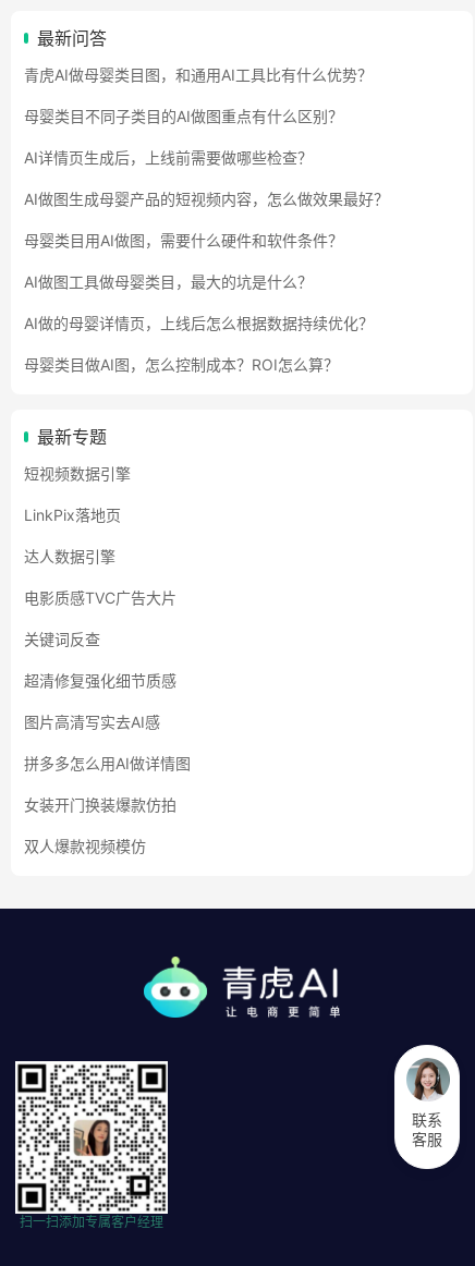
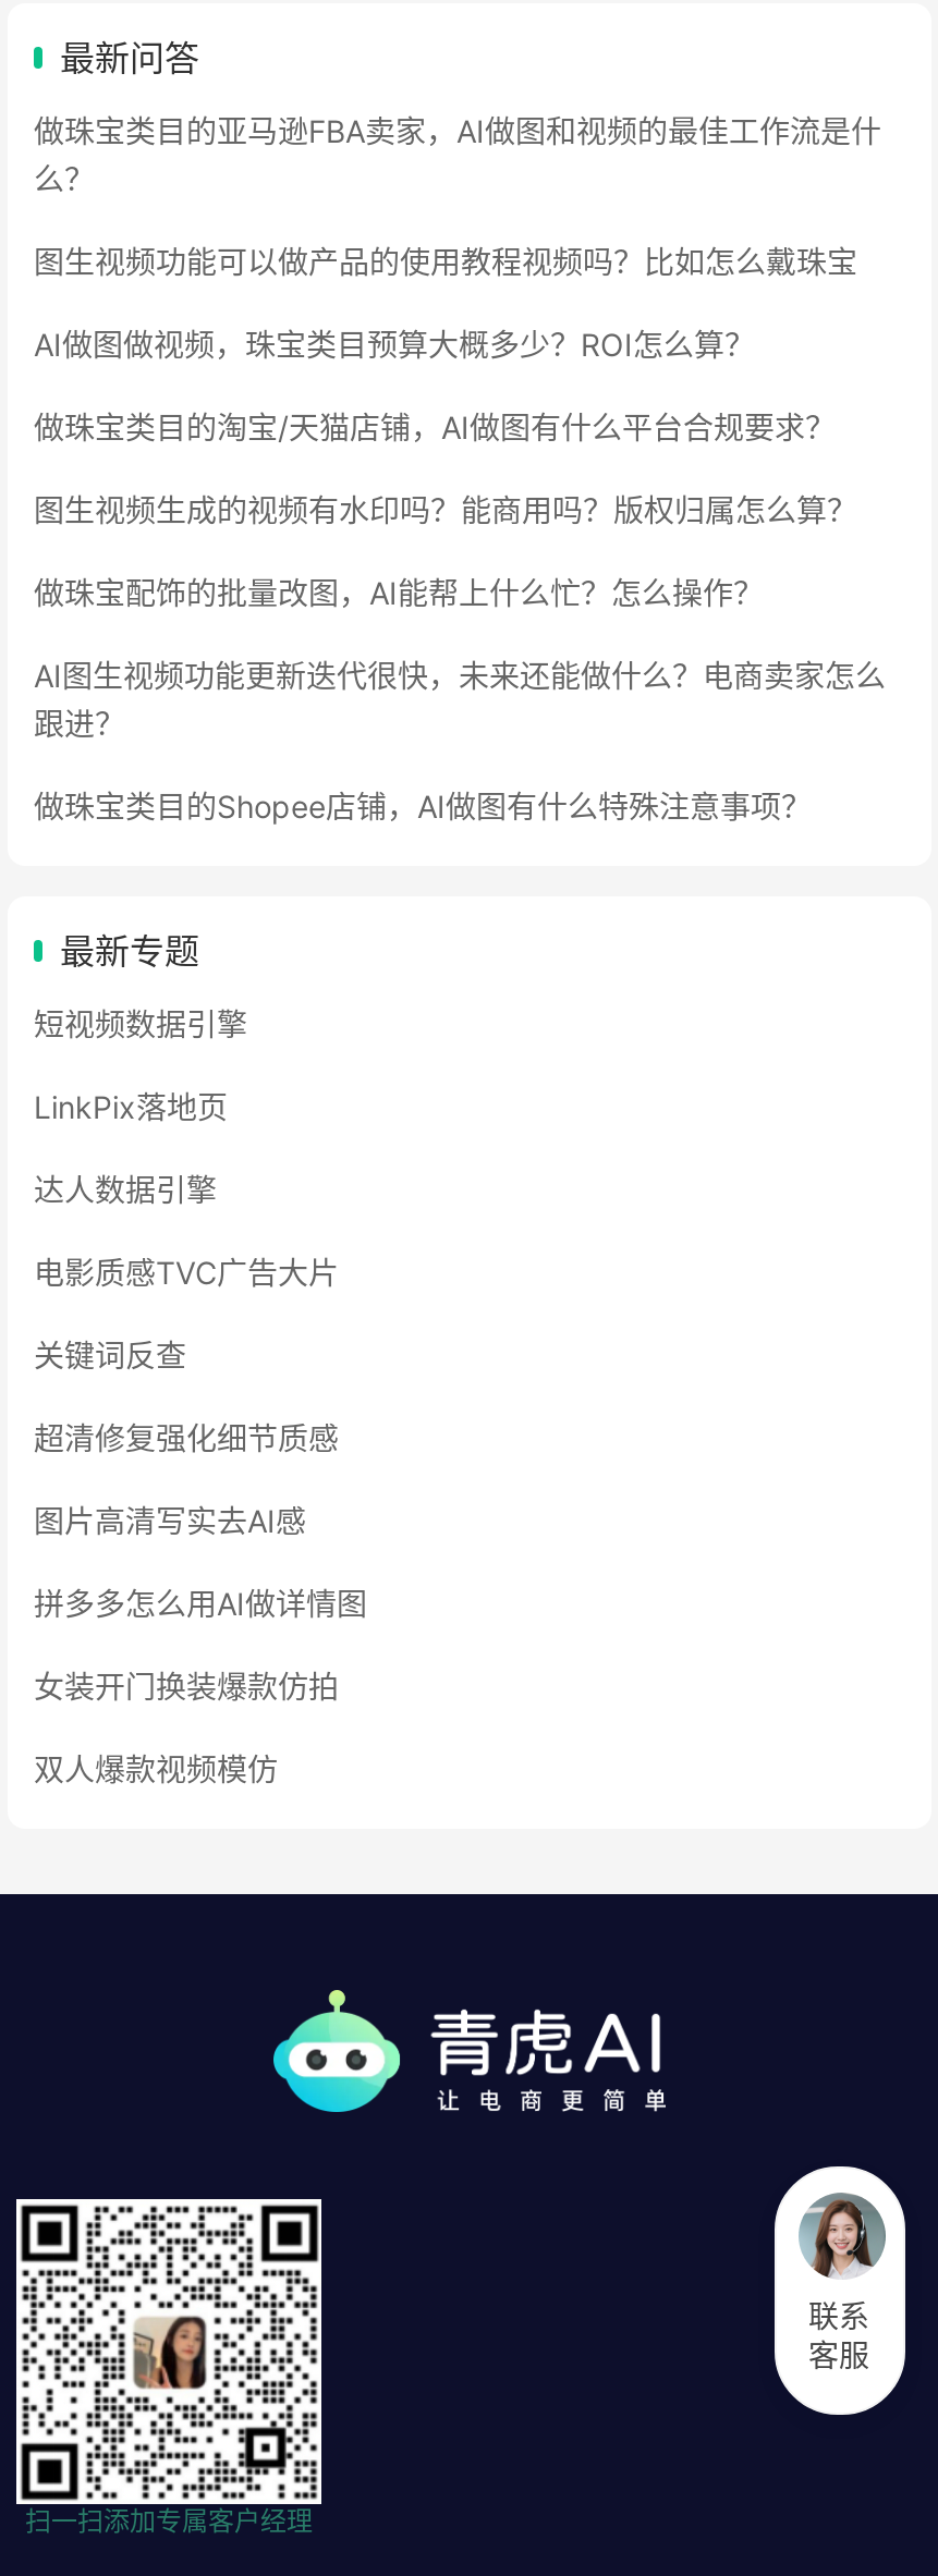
[24,65,373,84] 青虎AI做母婴类目图，和通用AI工具比有什么优势？ -> [34,112,881,197] 做珠宝类目的亚马逊FBA卖家，AI做图和视频的最佳工作流是什 | 么？
[24,107,343,125] 母婴类目不同子类目的AI做图重点有什么区别？ -> [34,243,857,280] 图生视频功能可以做产品的使用教程视频吗？比如怎么戴珠宝
[24,148,313,167] AI详情页生成后，上线前需要做哪些检查？ -> [34,326,755,363] AI做图做视频，珠宝类目预算大概多少？ROI怎么算？
[24,190,389,208] AI做图生成母婴产品的短视频内容，怎么做效果最好？ -> [34,408,836,445] 做珠宝类目的淘宝/天猫店铺，AI做图有什么平台合规要求？
[24,231,343,249] 母婴类目用AI做图，需要什么硬件和软件条件？ -> [34,491,857,528] 图生视频生成的视频有水印吗？能商用吗？版权归属怎么算？
[24,272,313,291] AI做图工具做母婴类目，最大的坑是什么？ -> [34,574,764,611] 做珠宝配饰的批量改图，AI能帮上什么忙？怎么操作？
[24,314,374,332] AI做的母婴详情页，上线后怎么根据数据持续优化？ -> [34,657,886,742] AI图生视频功能更新迭代很快，未来还能做什么？电商卖家怎么 | 跟进？
[24,355,339,374] 母婴类目做AI图，怎么控制成本？ROI怎么算？ -> [34,788,812,825] 做珠宝类目的Shopee店铺，AI做图有什么特殊注意事项？

